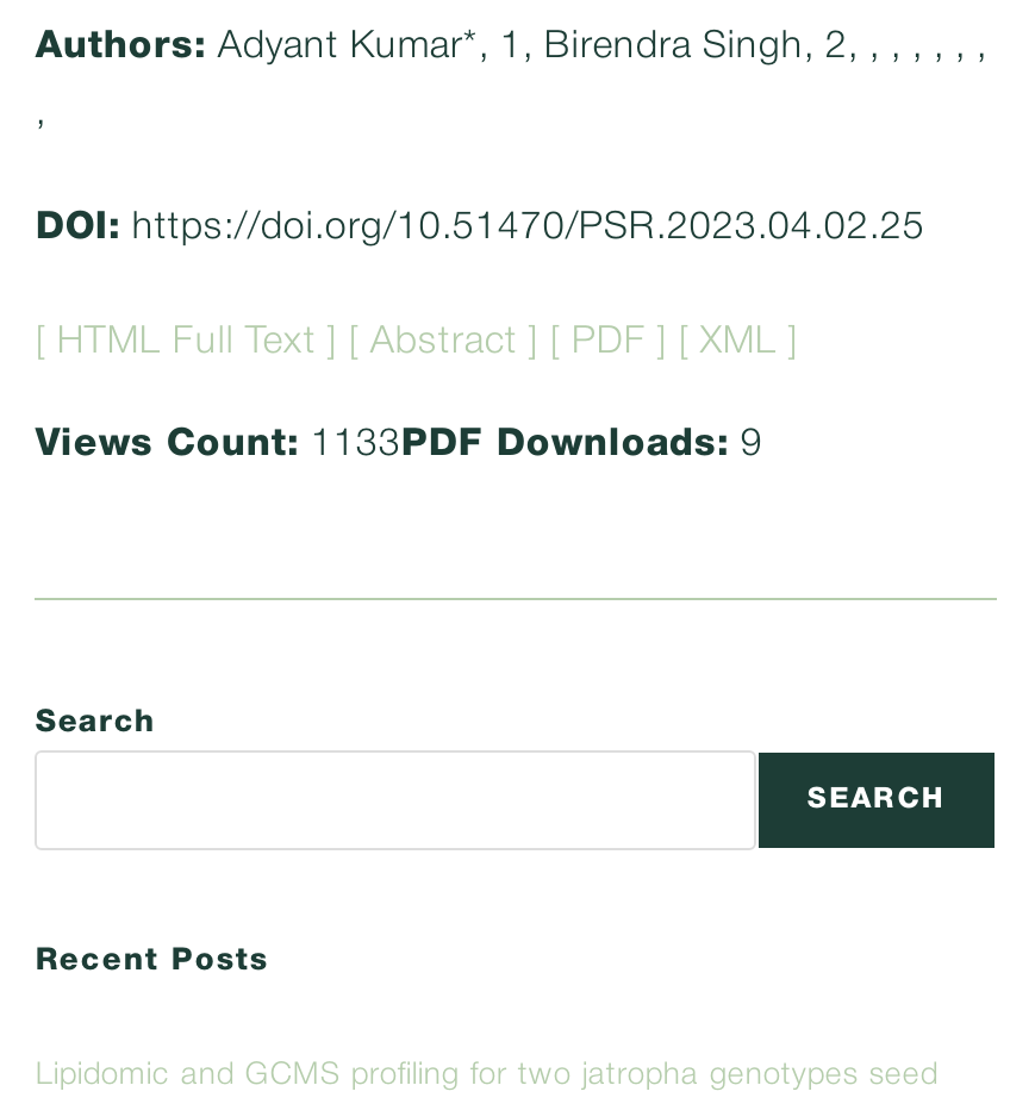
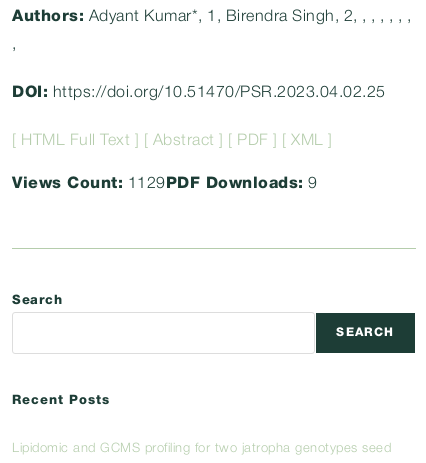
[35,429,763,462] Views Count: 1133 PDF Downloads: 9 -> [12,177,318,191] Views Count: 1129 PDF Downloads: 9

